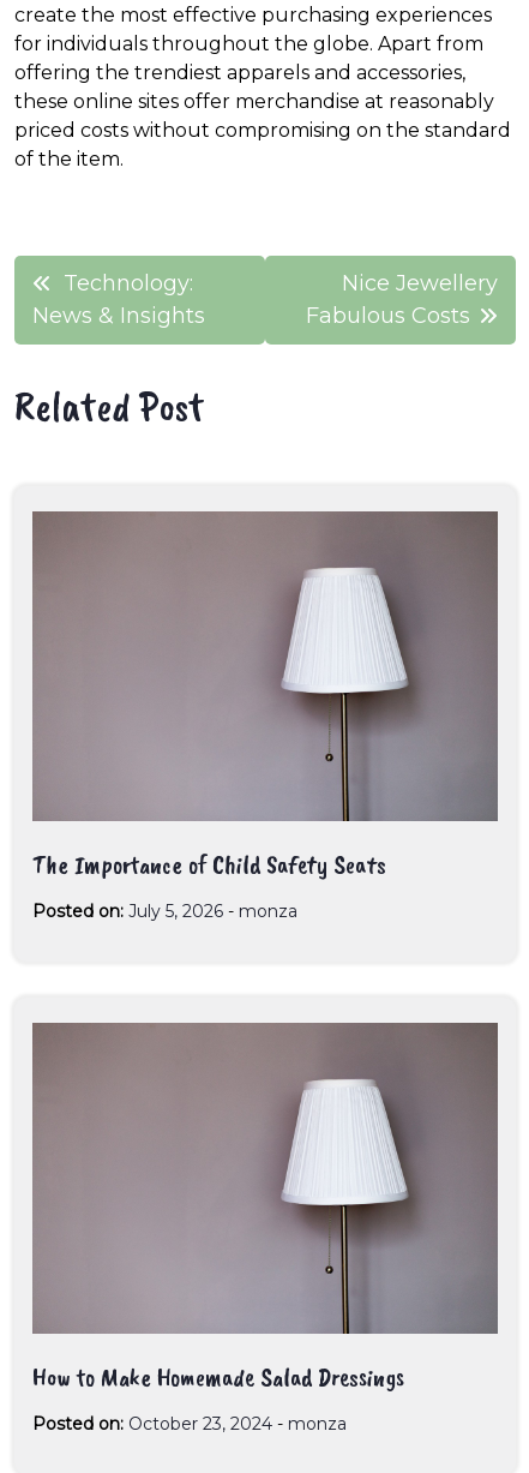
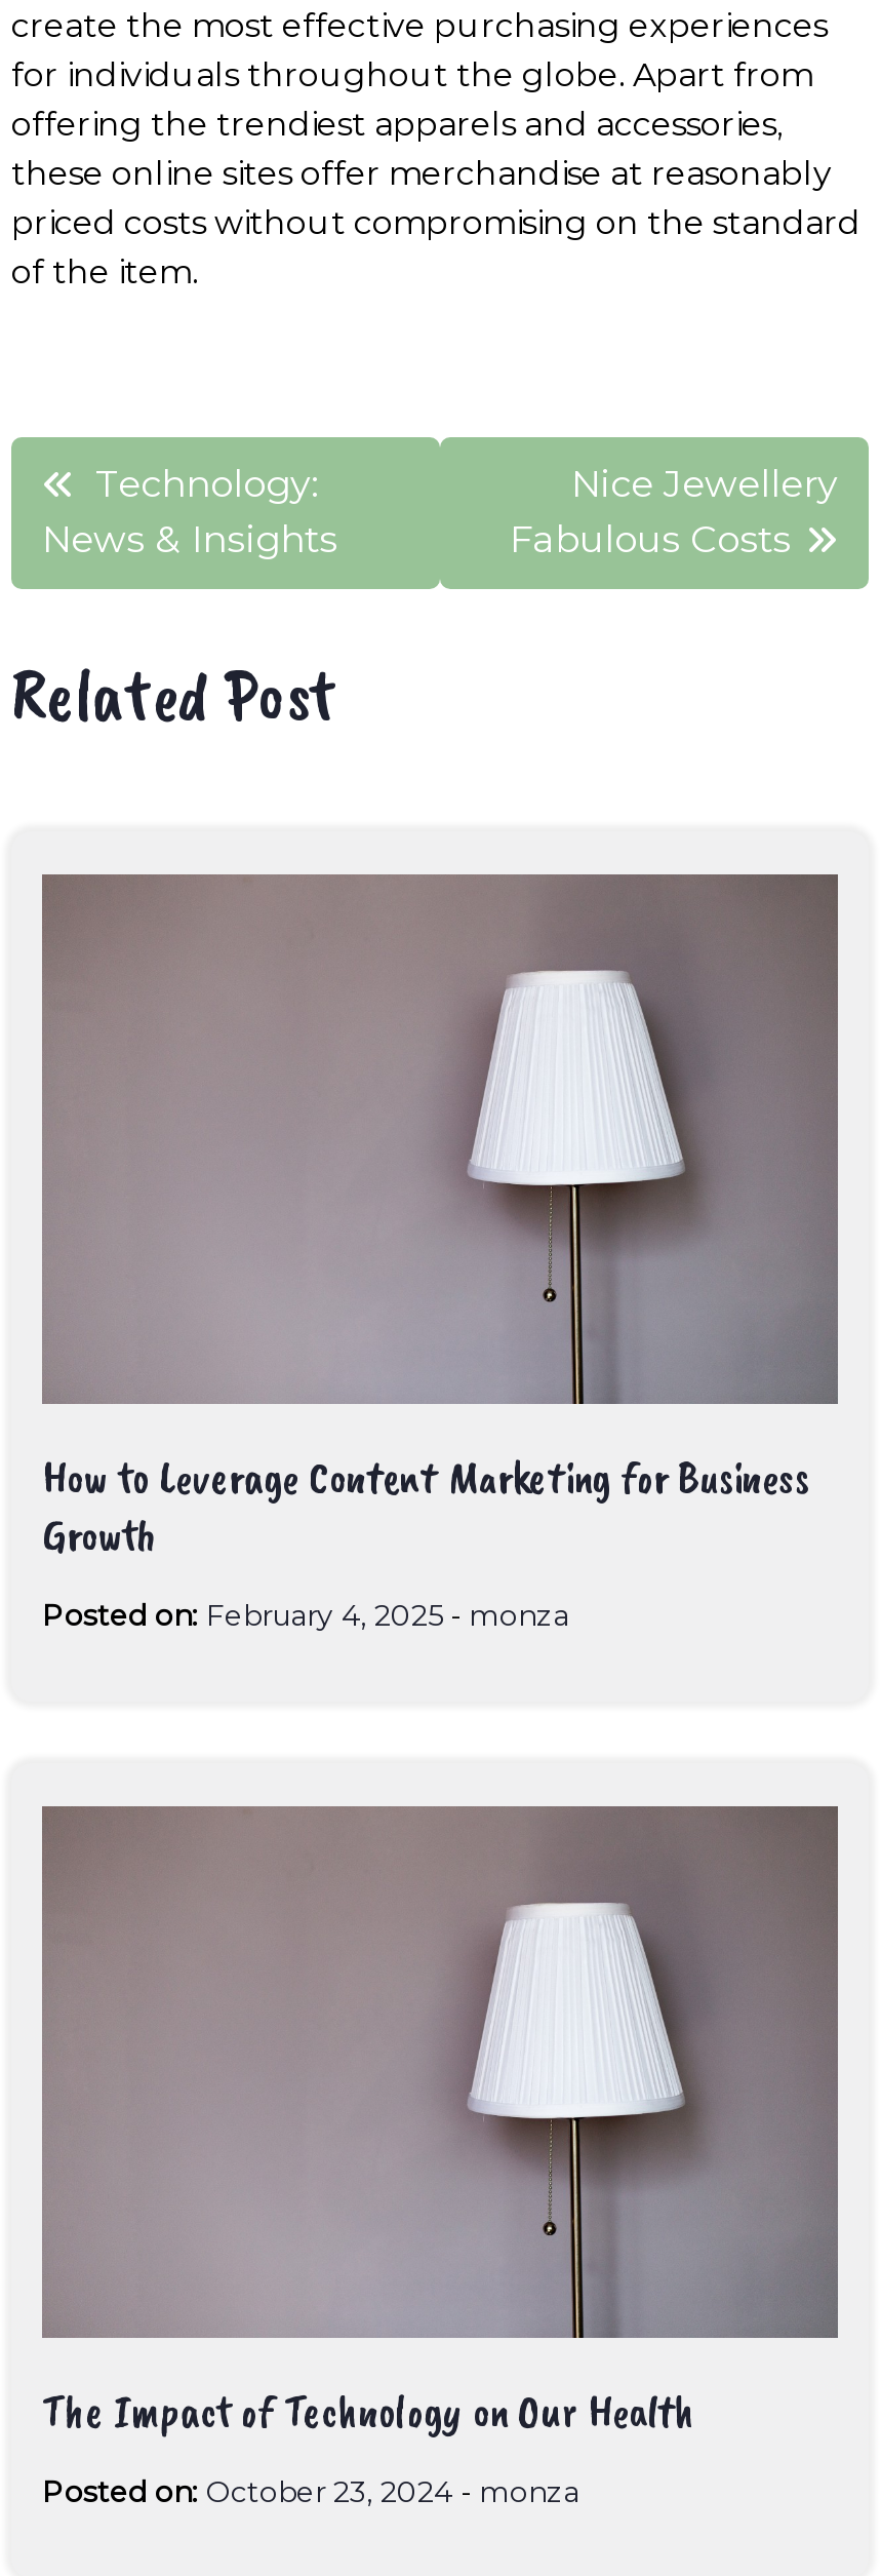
[32,848,386,882] The Importance of Child Safety Seats -> [42,1450,809,1565] How to Leverage Content Marketing for Business | Growth
[32,901,297,922] Posted on: July 5, 2026 - monza -> [42,1598,569,1634] Posted on: February 4, 2025 - monza
[32,1360,404,1394] How to Make Homemade Salad Dressings -> [42,2383,694,2441] The Impact of Technology on Our Health

